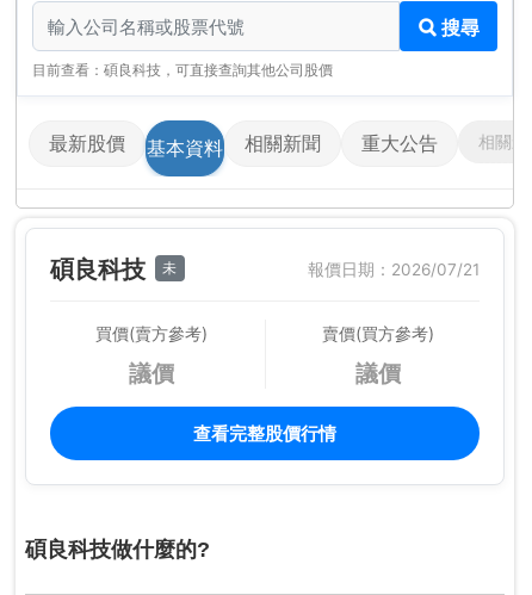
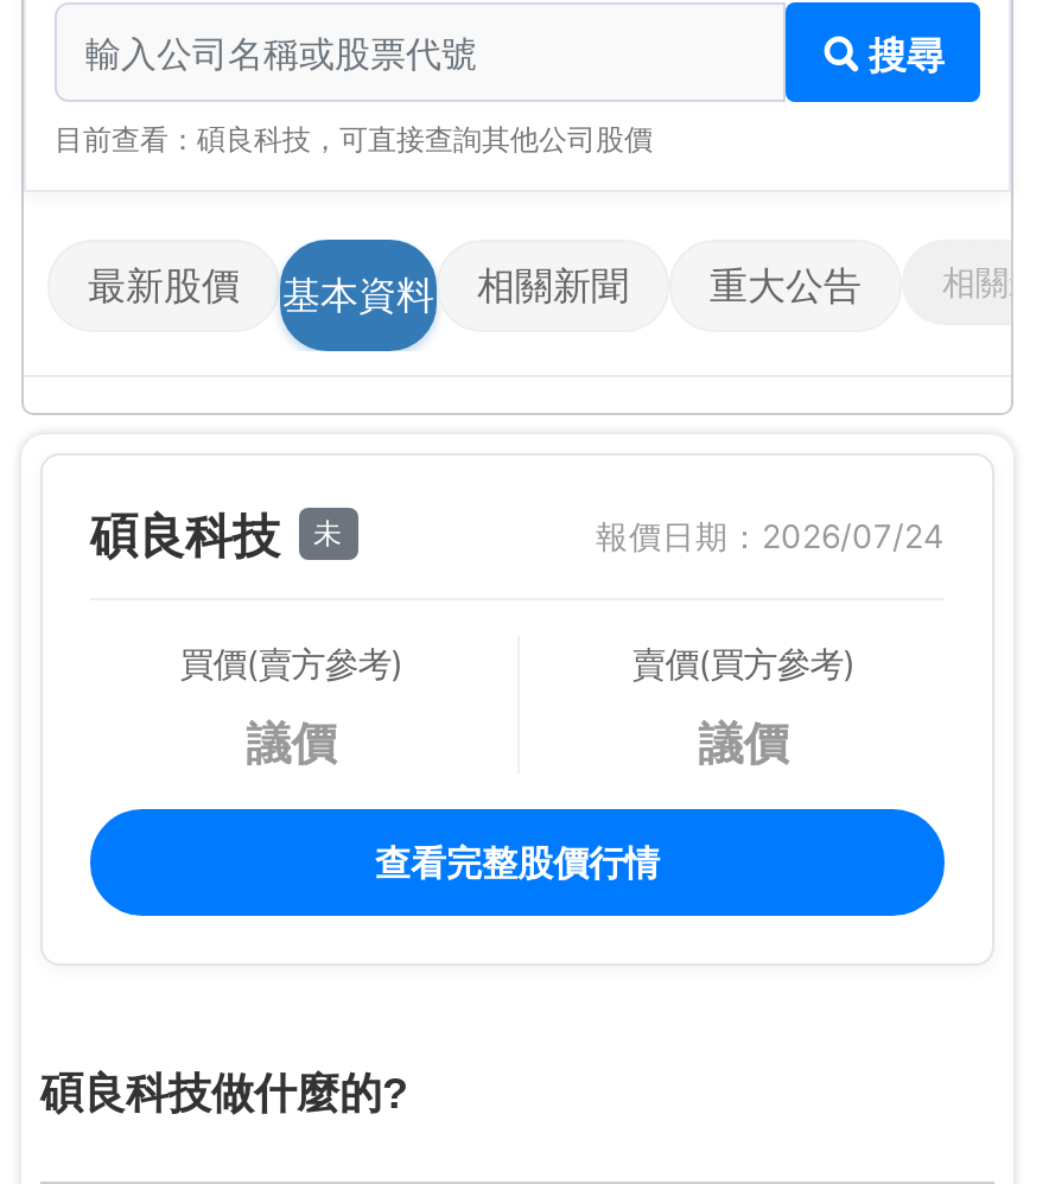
[308,260,480,279] 報價日期：2026/07/21 -> [596,517,945,555] 報價日期：2026/07/24

